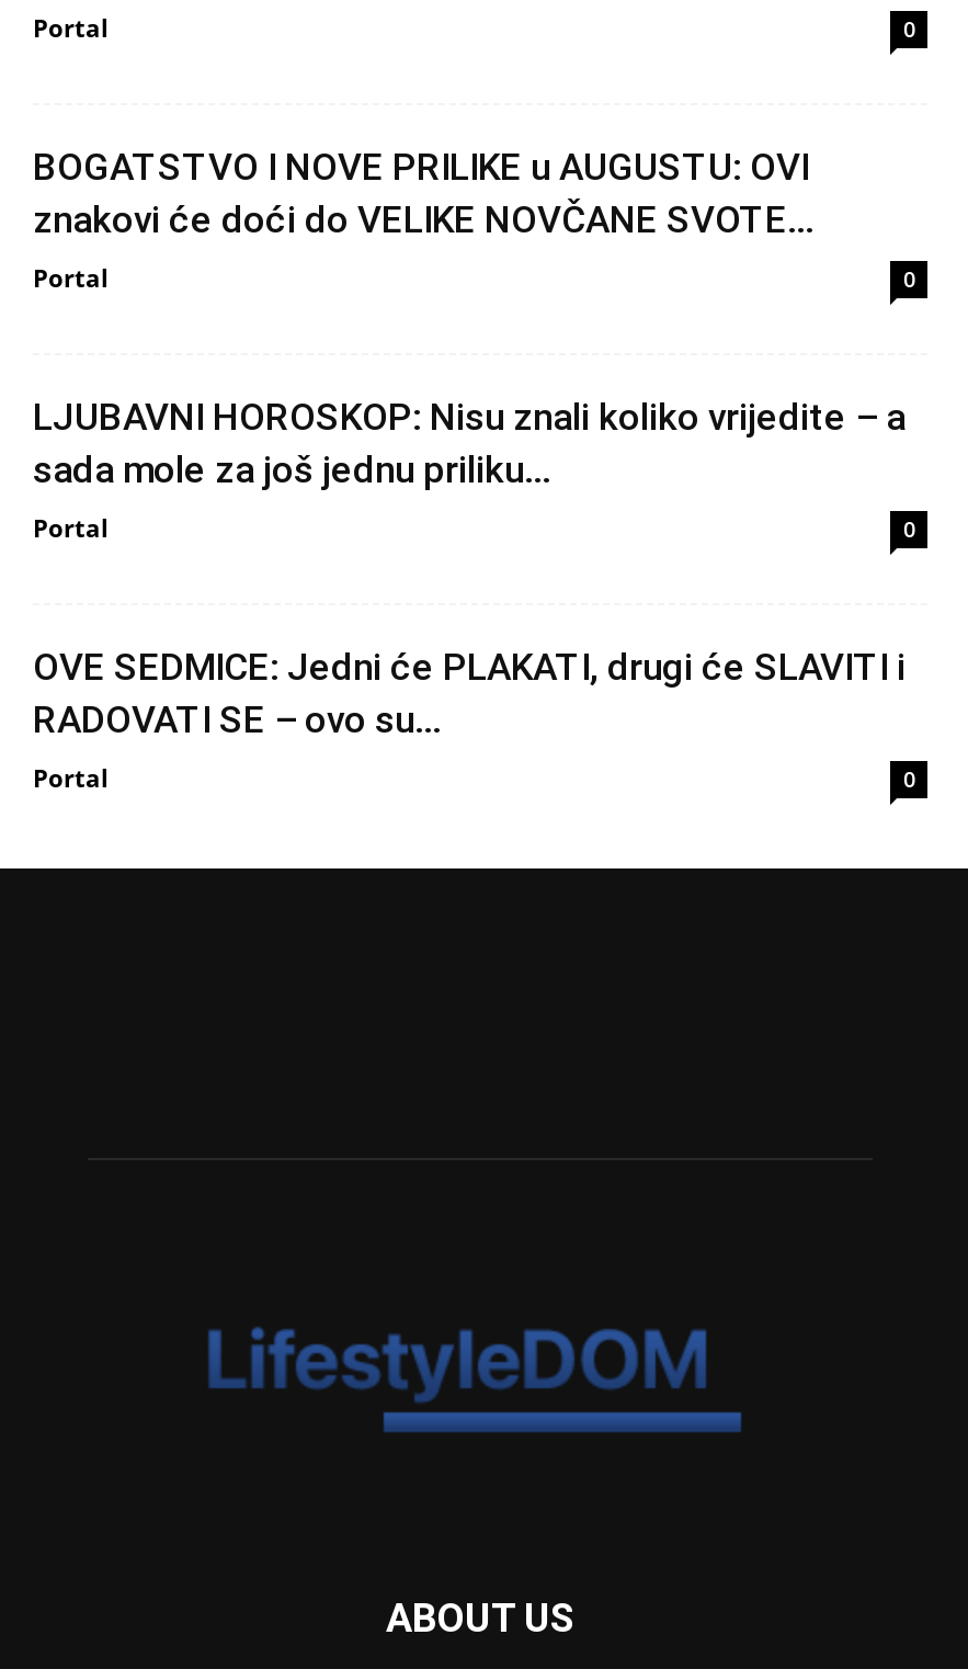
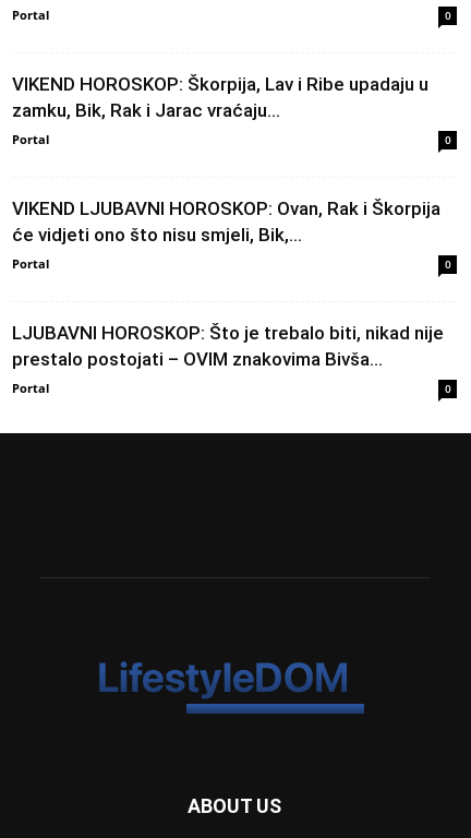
[33,145,813,242] BOGATSTVO I NOVE PRILIKE u AUGUSTU: OVI | znakovi će doći do VELIKE NOVČANE SVOTE... -> [12,73,428,121] VIKEND HOROSKOP: Škorpija, Lav i Ribe upadaju u | zamku, Bik, Rak i Jarac vraćaju...
[33,395,906,492] LJUBAVNI HOROSKOP: Nisu znali koliko vrijedite – a | sada mole za još jednu priliku... -> [12,198,440,246] VIKEND LJUBAVNI HOROSKOP: Ovan, Rak i Škorpija | će vidjeti ono što nisu smjeli, Bik,...
[33,645,906,742] OVE SEDMICE: Jedni će PLAKATI, drugi će SLAVITI i | RADOVATI SE – ovo su... -> [12,322,444,370] LJUBAVNI HOROSKOP: Što je trebalo biti, nikad nije | prestalo postojati – OVIM znakovima Bivša...

